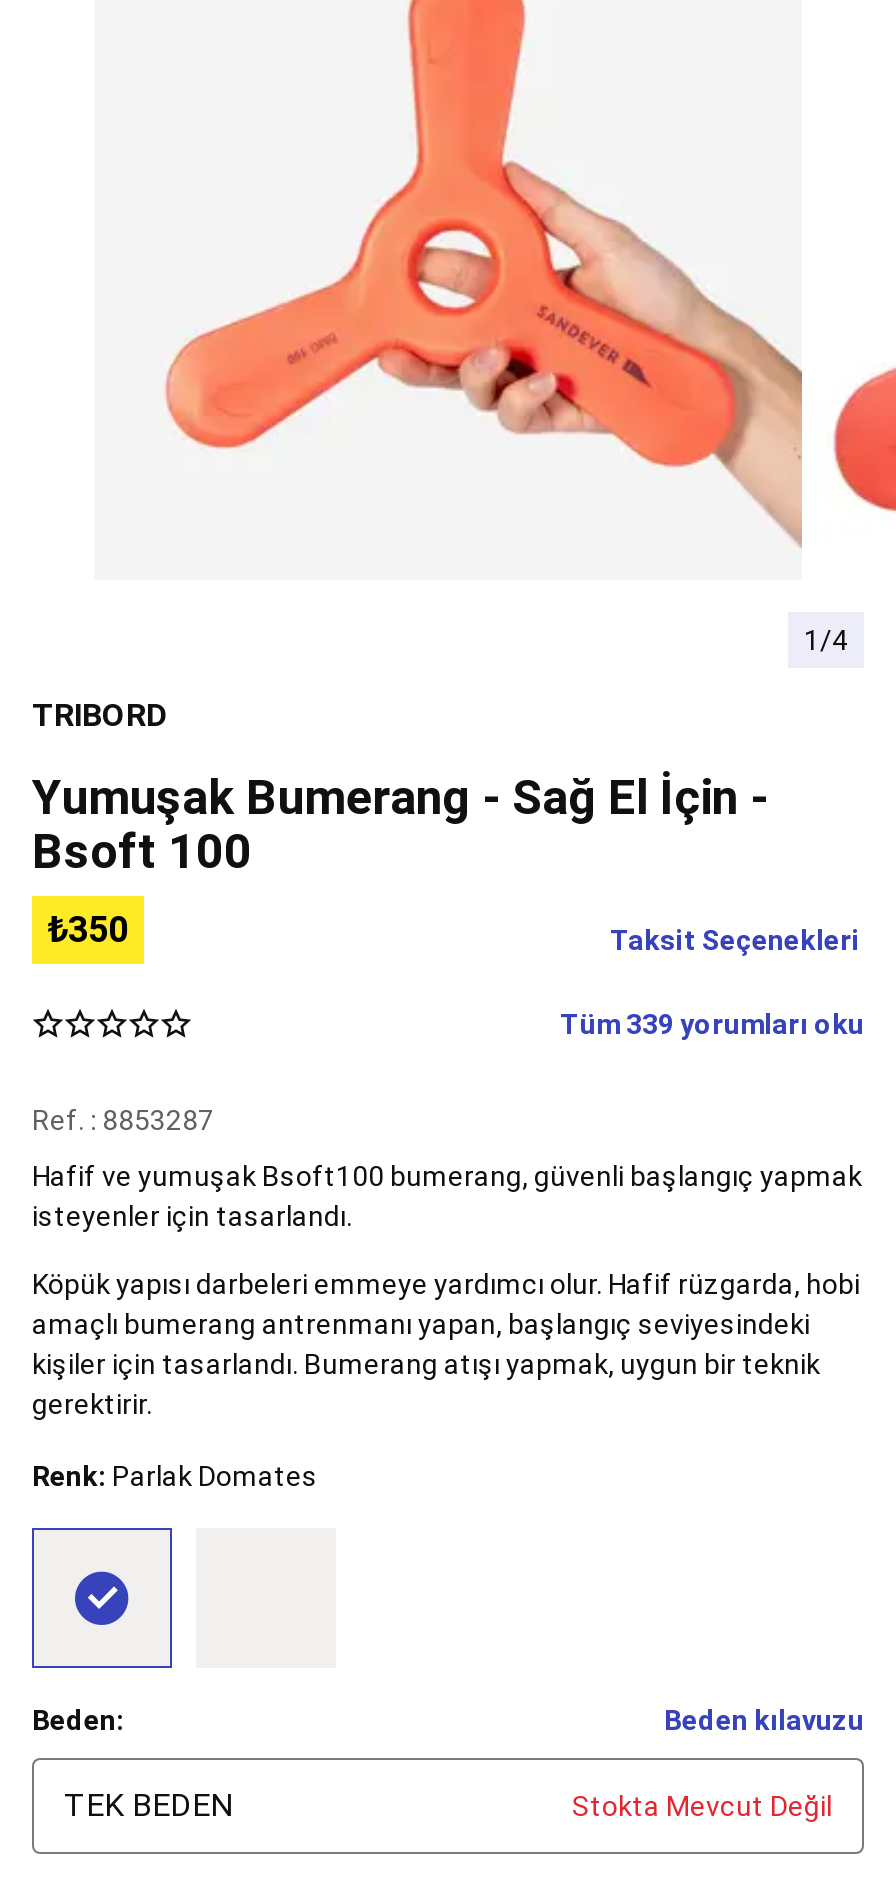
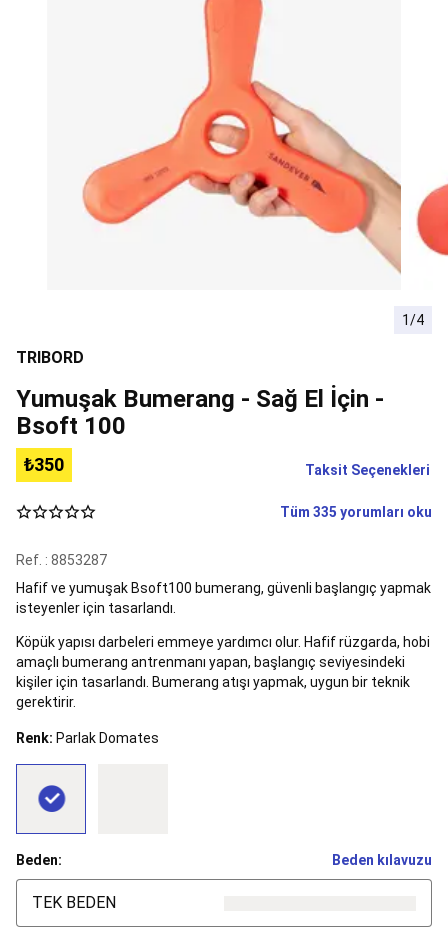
[560,1009,864,1041] Tüm 339 yorumları oku -> [280,504,432,520] Tüm 335 yorumları oku
[572,1790,832,1822] Stokta Mevcut Değil -> none

